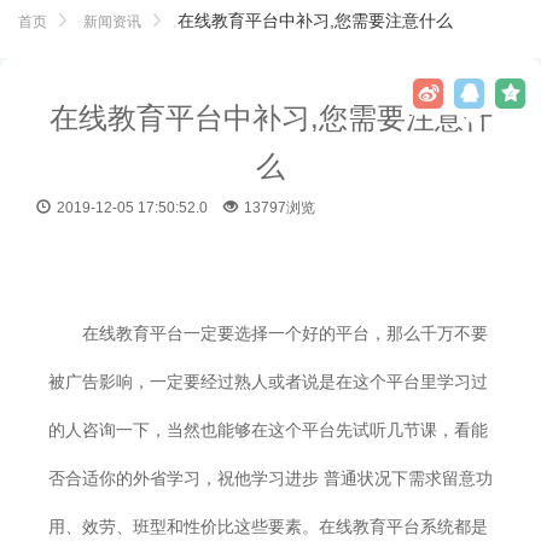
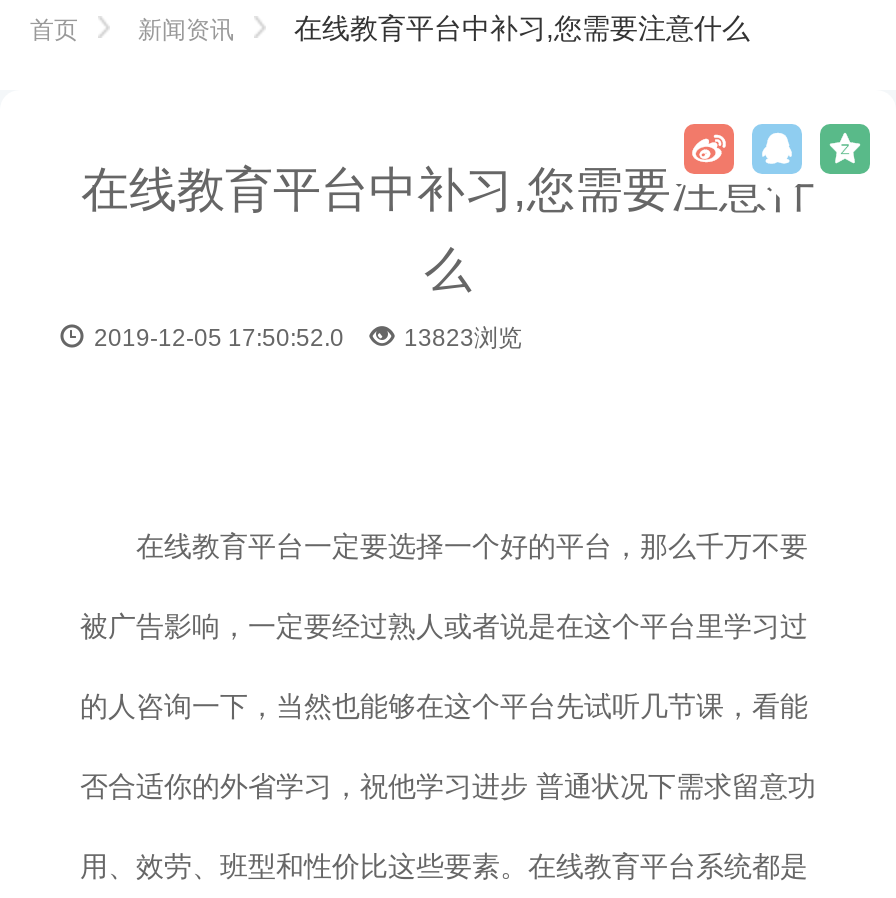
[244,199,315,216] 13797浏览 -> [404,324,522,352] 13823浏览

